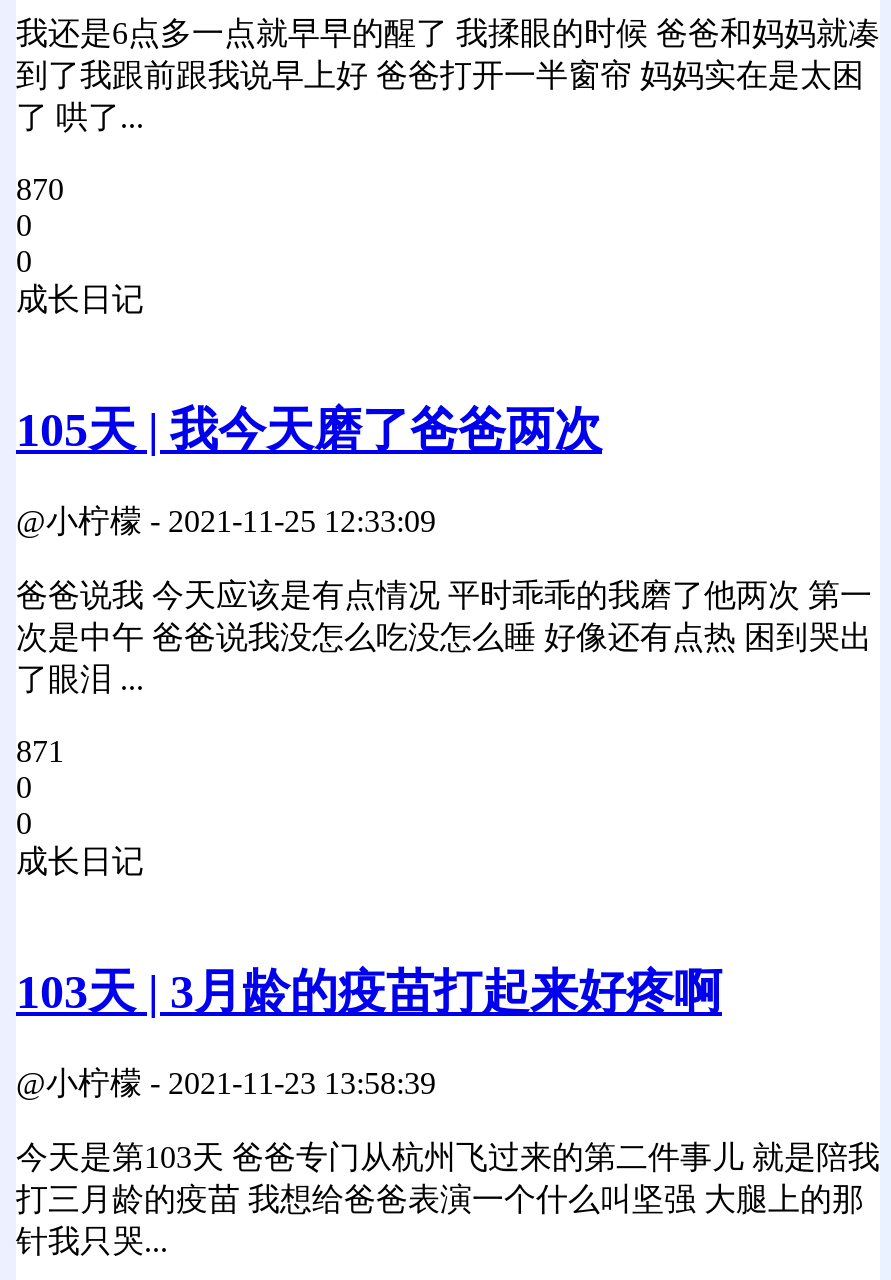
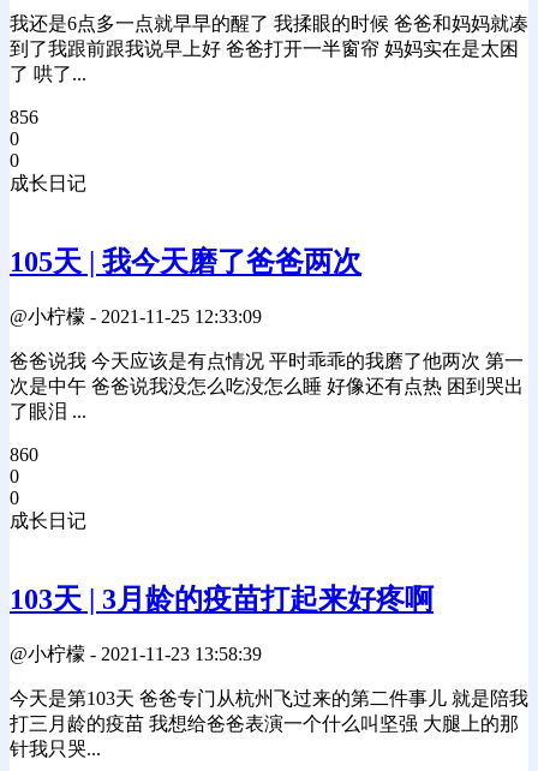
[16,172,64,206] 870 -> [10,107,38,127] 856
[16,734,64,768] 871 -> [10,444,38,465] 860

